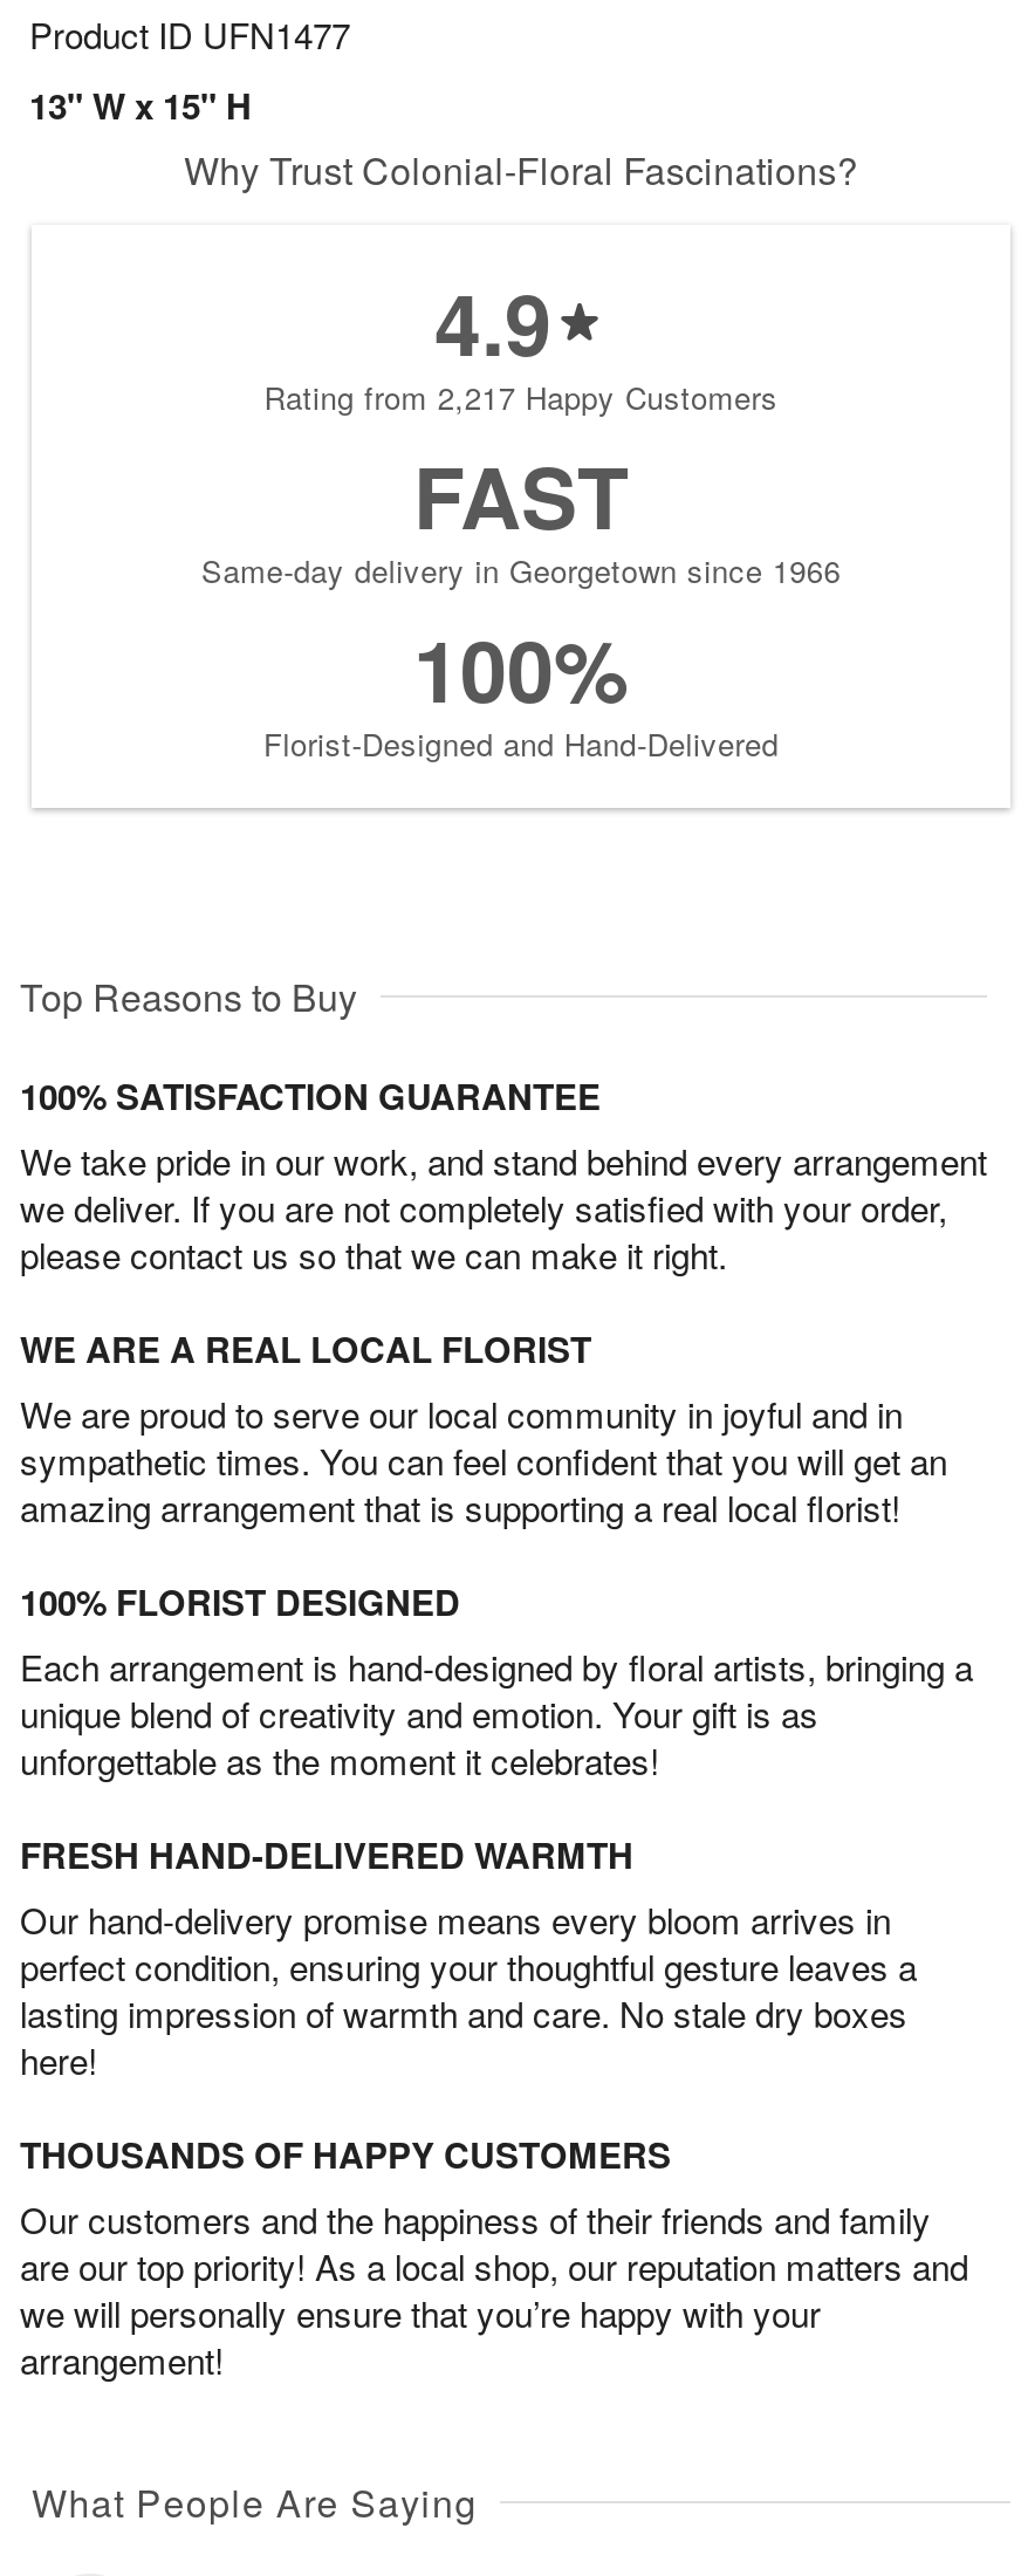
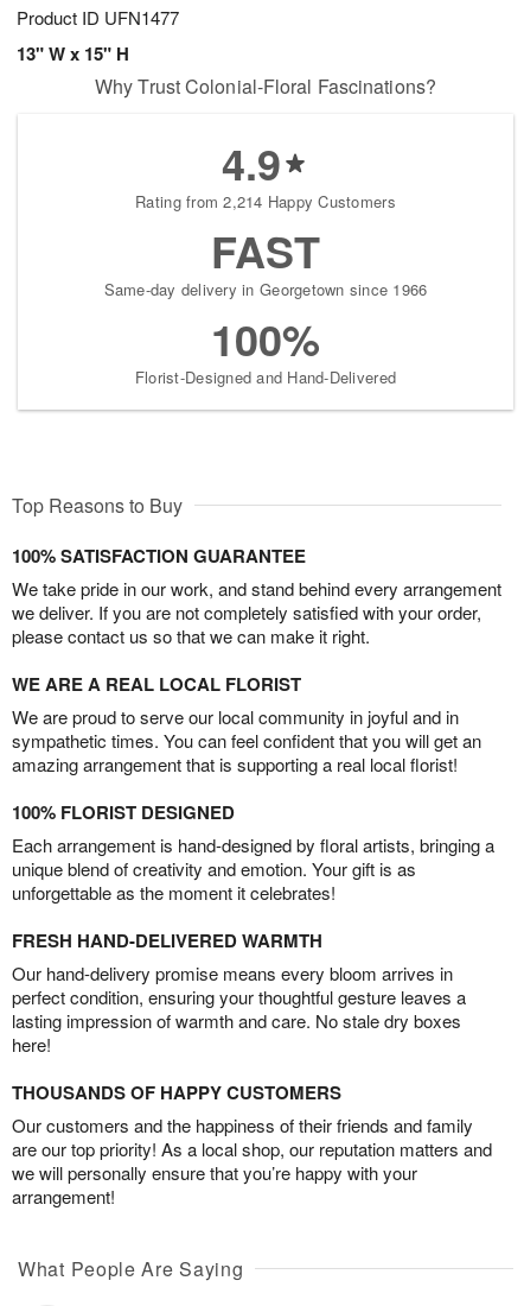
[264,376,778,420] Rating from 2,217 Happy Customers -> [135,190,396,213] Rating from 2,214 Happy Customers

